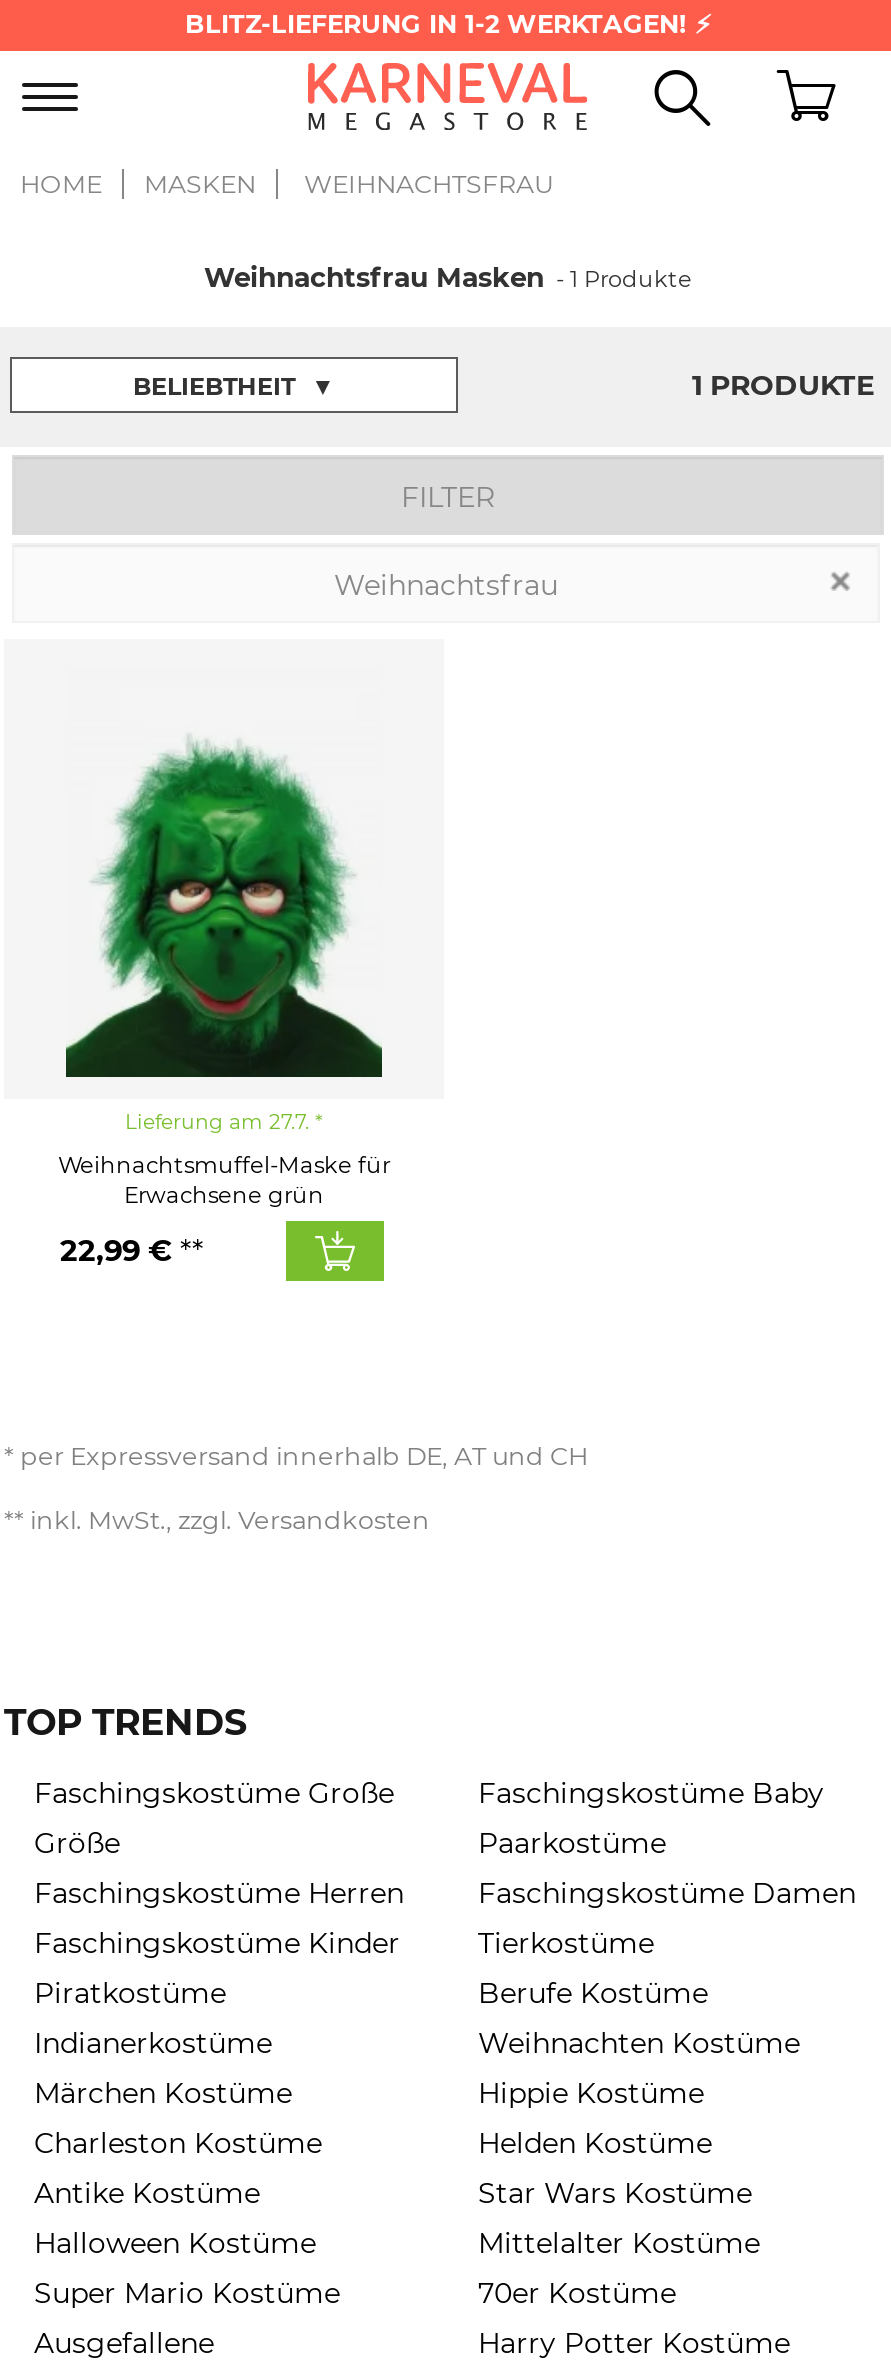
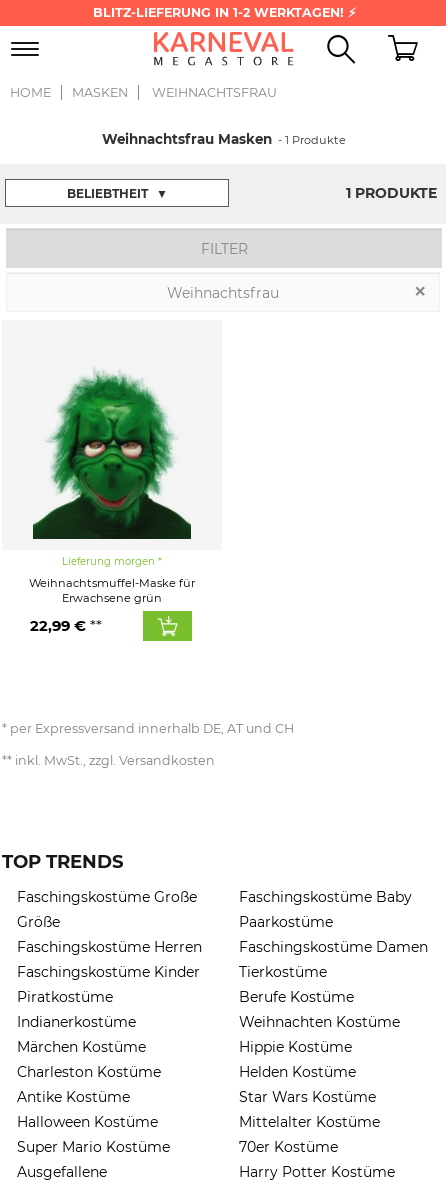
[125,1109,309,1135] Lieferung am 27.7. -> [62,555,155,568] Lieferung morgen

